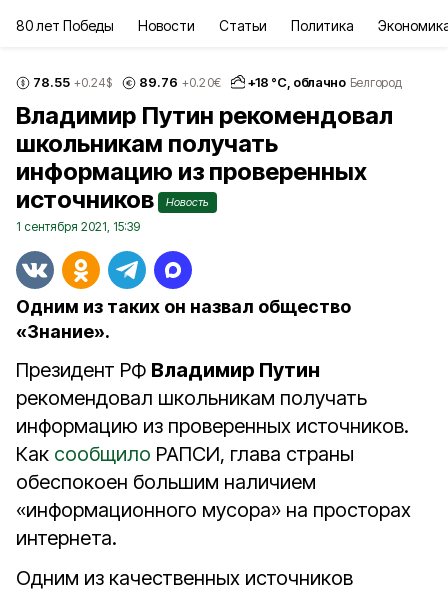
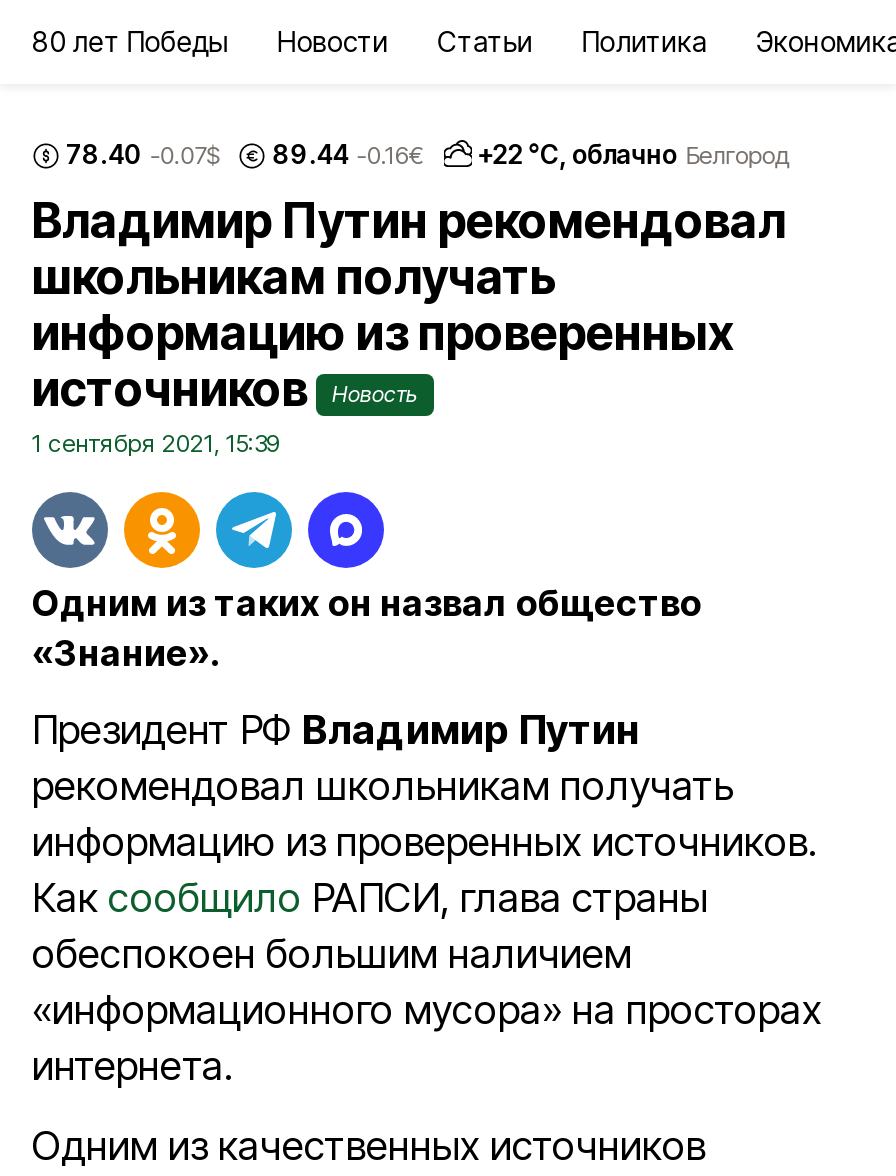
[33,73,112,89] 78.55 +0.24$ -> [66,137,219,169] 78.40 -0.07$
[139,73,221,89] 89.76 +0.20€ -> [273,137,423,169] 89.44 -0.16€
[248,74,401,90] +18 °С, облачно Белгород -> [477,138,789,170] +22 °С, облачно Белгород

